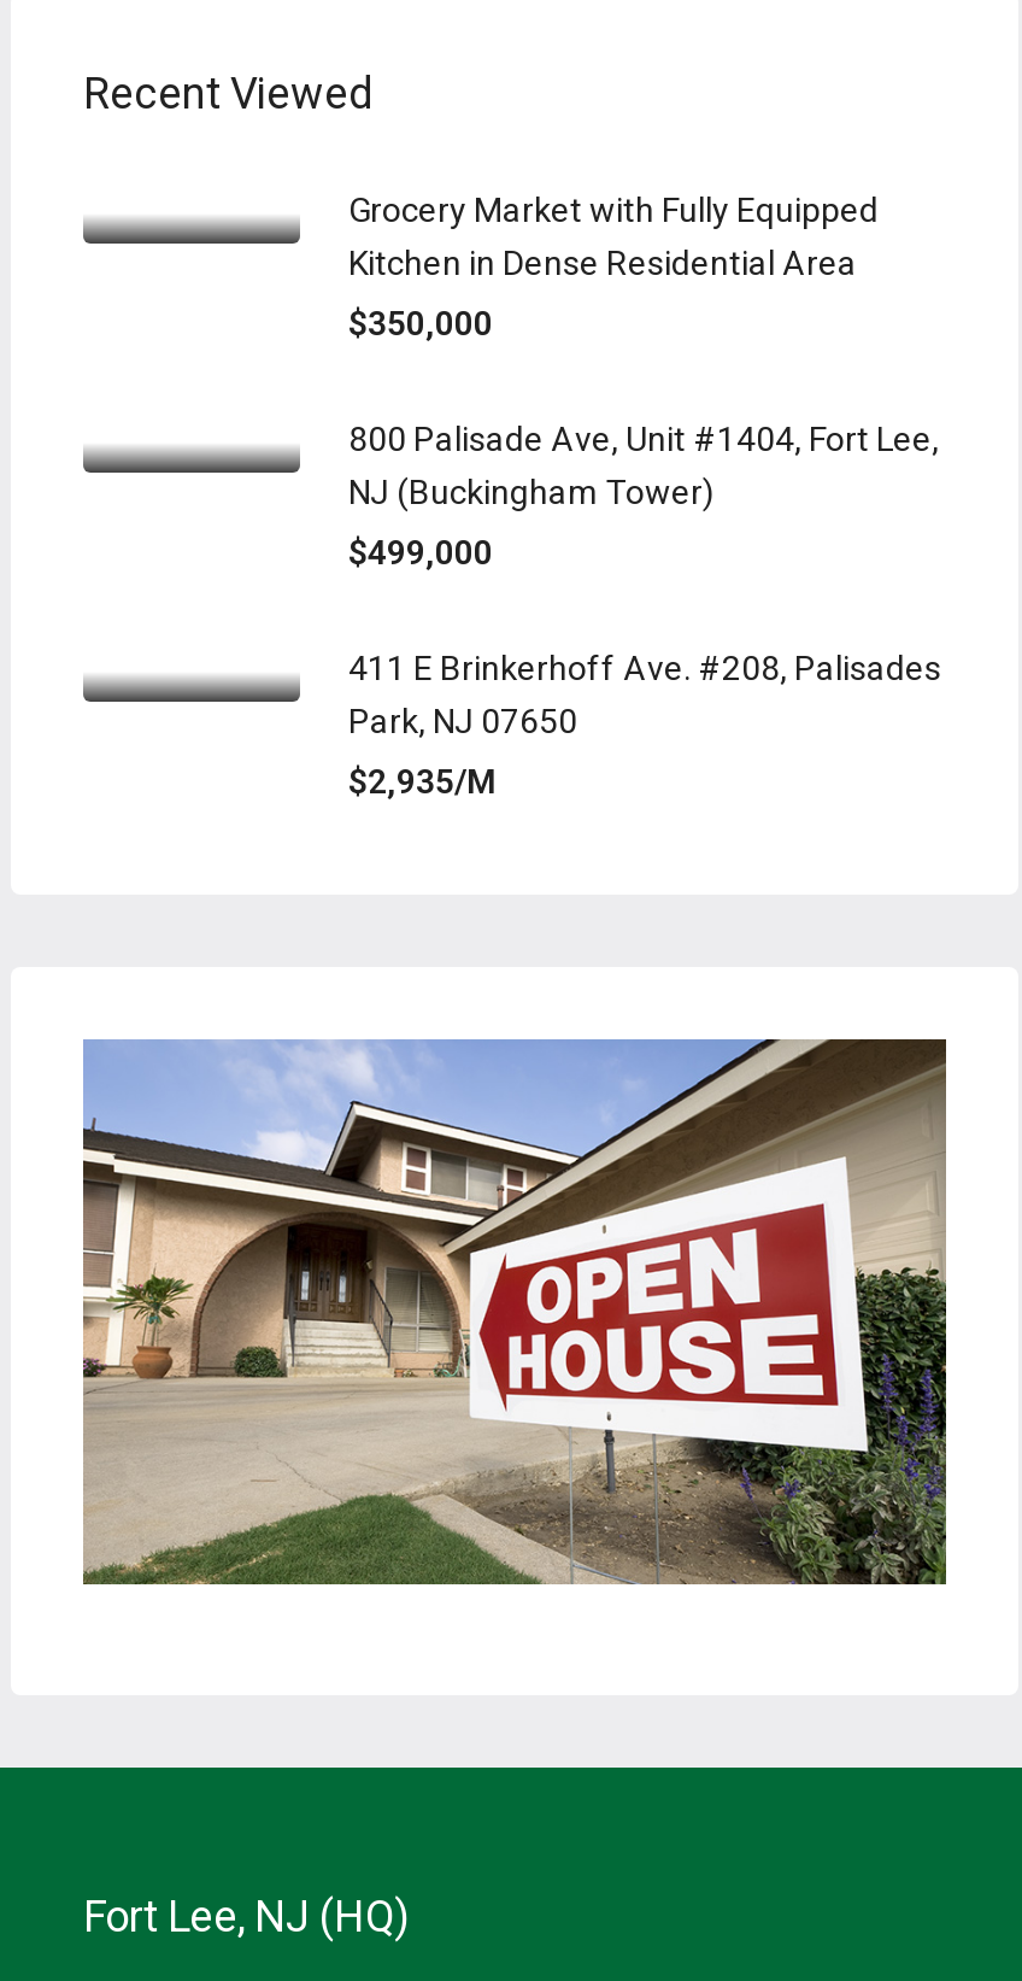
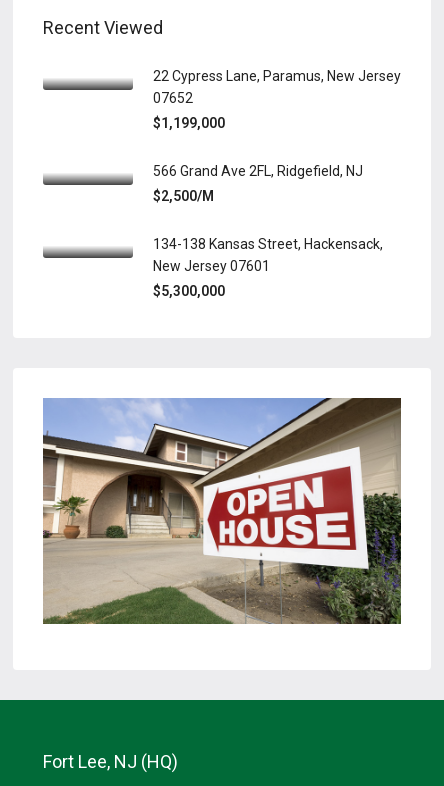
[348,191,879,282] Grocery Market with Fully Equipped | Kitchen in Dense Residential Area -> [153,68,401,106] 22 Cypress Lane, Paramus, New Jersey | 07652
[348,304,493,342] $350,000 -> [153,115,225,131] $1,199,000
[348,420,939,511] 800 Palisade Ave, Unit #1404, Fort Lee, | NJ (Buckingham Tower) -> [153,163,363,179] 566 Grand Ave 2FL, Ridgefield, NJ
[348,533,493,572] $499,000 -> [153,188,214,204] $2,500/M
[348,649,941,740] 411 E Brinkerhoff Ave. #208, Palisades | Park, NJ 07650 -> [153,236,383,274] 134-138 Kansas Street, Hackensack, | New Jersey 07601
[348,762,495,801] $2,935/M -> [153,283,225,299] $5,300,000

